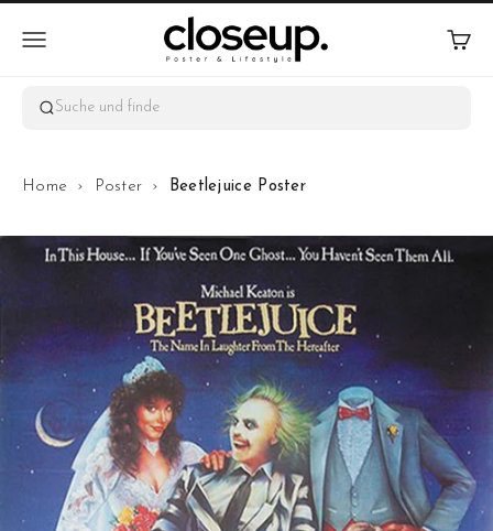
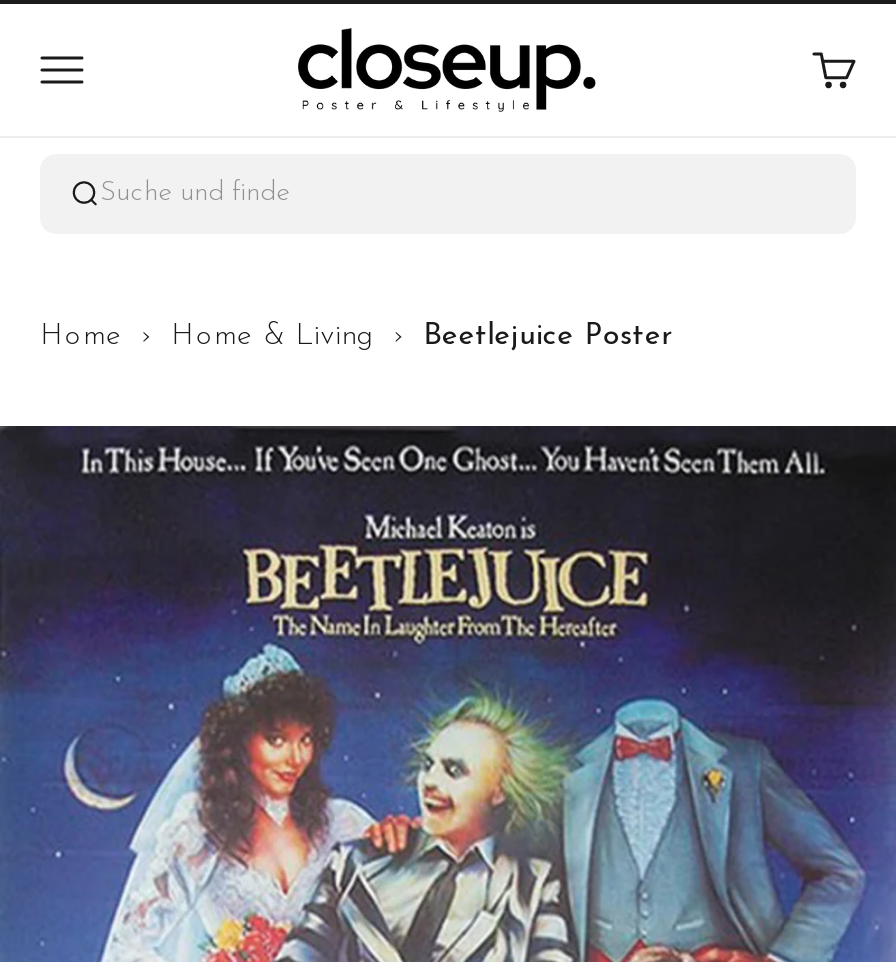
[22,179,306,195] Home › Poster › Beetlejuice Poster -> [40,323,672,353] Home › Home & Living › Beetlejuice Poster

